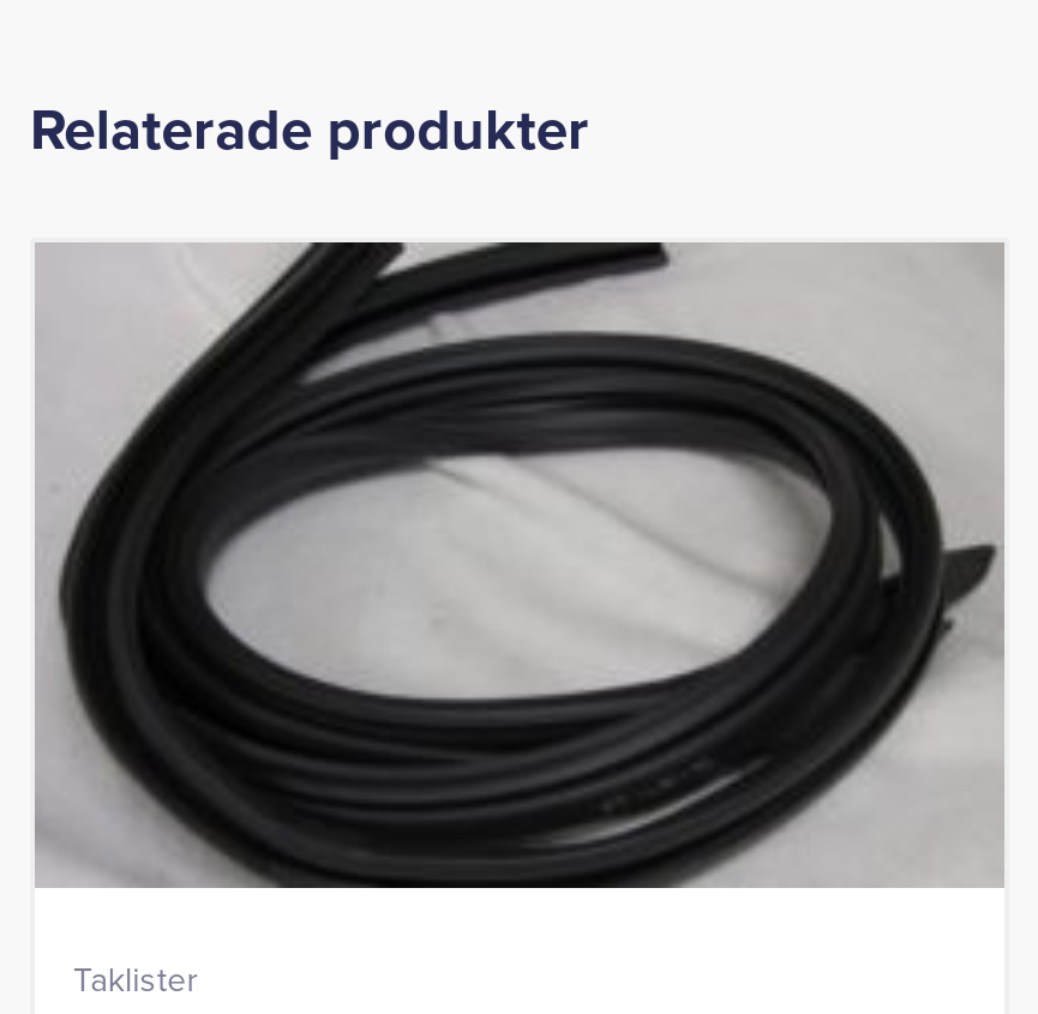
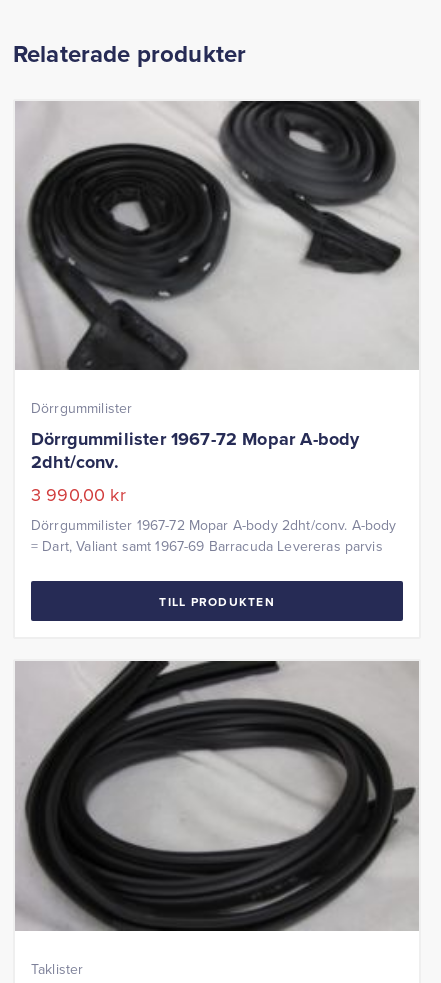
none -> [17,100,417,610] [image] | Dörrgummilister | Dörrgummilister 1967-72 Mopar A-body | 2dht/conv. | 3 990,00 kr | Dörrgummilister 1967-72 Mopar A-body 2dht/conv. A-body | = Dart, Valiant samt 1967-69 Barracuda Levereras parvis | TILL PRODUKTEN

